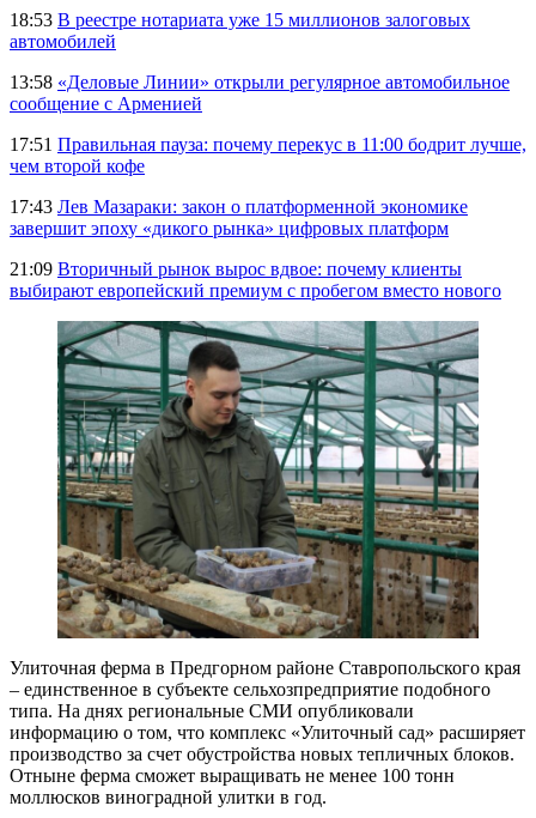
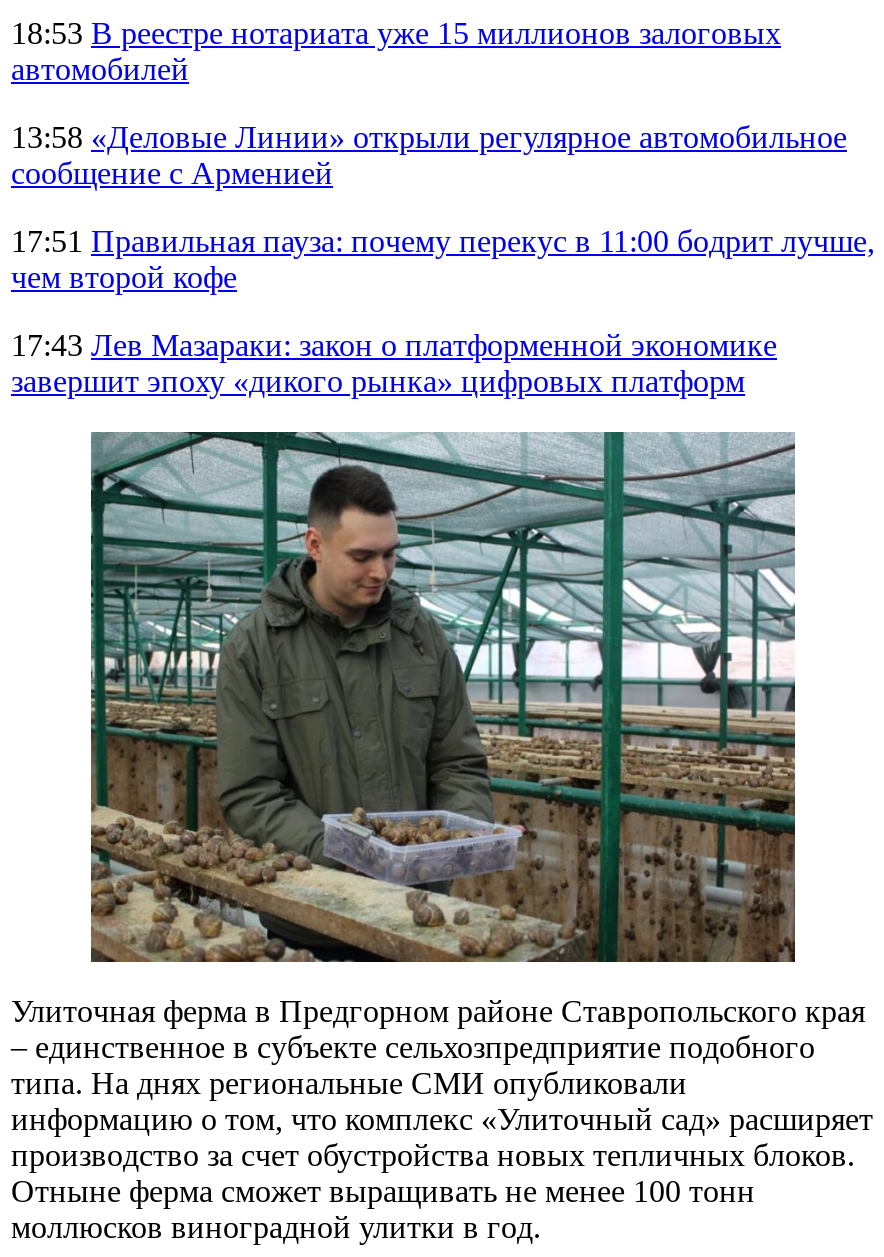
[10,259,501,301] 21:09 Вторичный рынок вырос вдвое: почему клиенты | выбирают европейский премиум с пробегом вместо нового -> none

